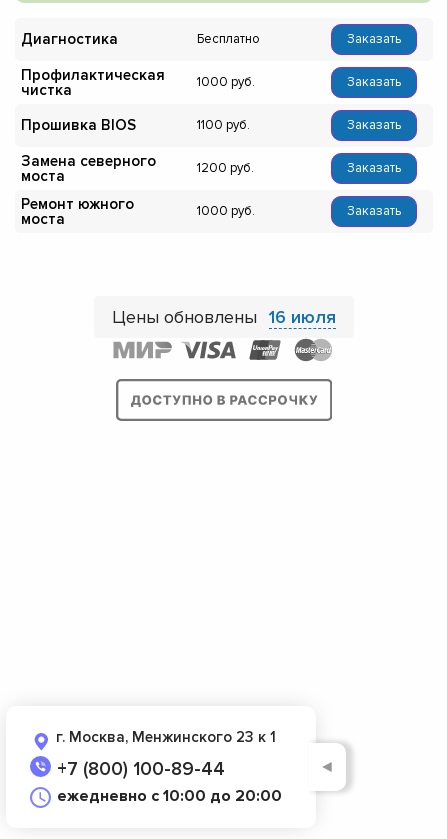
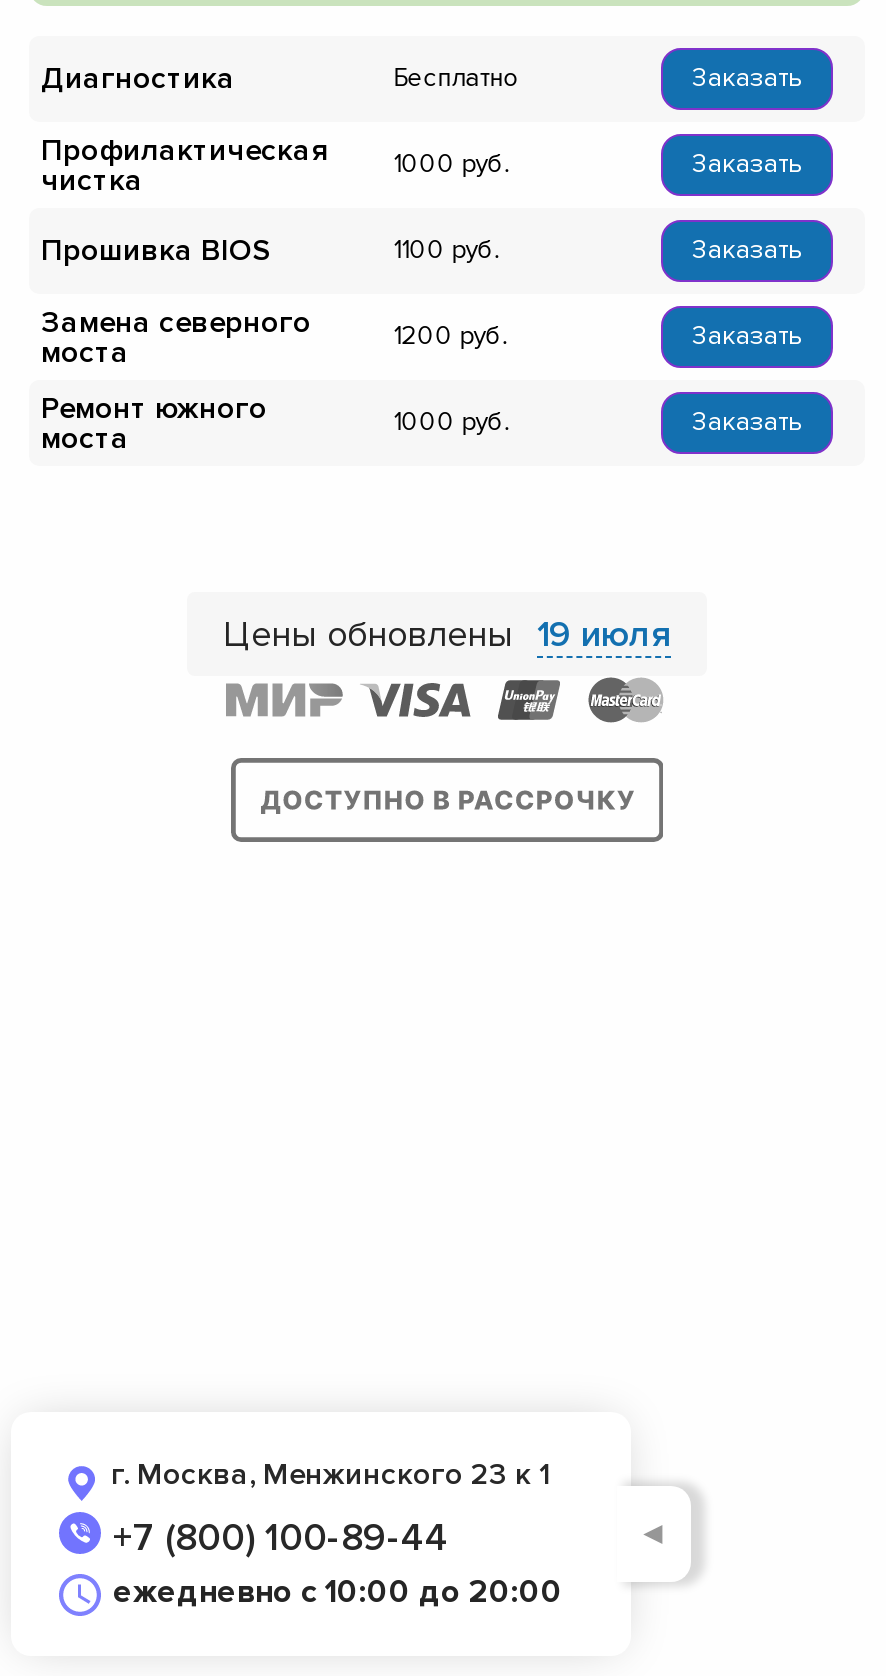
[112,306,336,328] Цены обновлены 16 июля -> [223,613,671,657] Цены обновлены 19 июля

